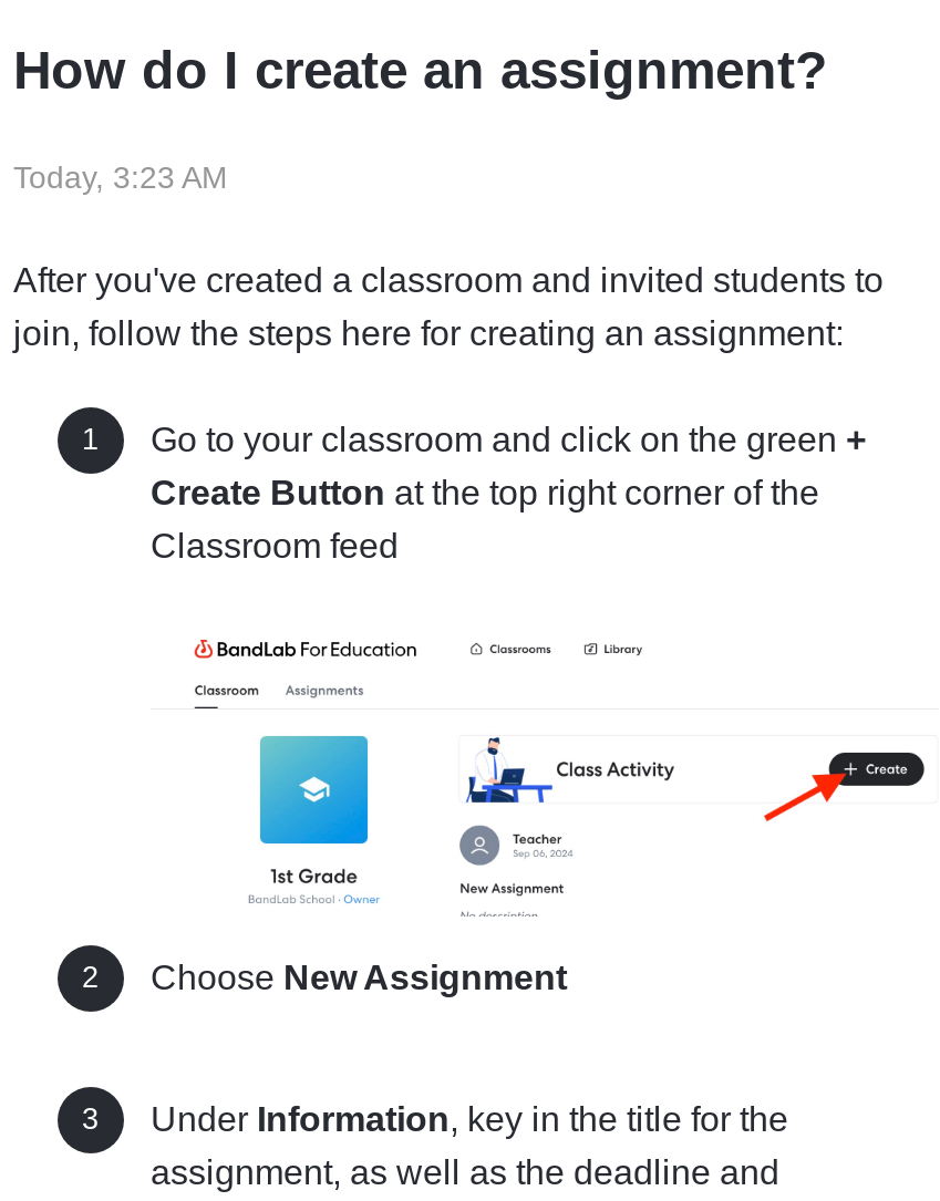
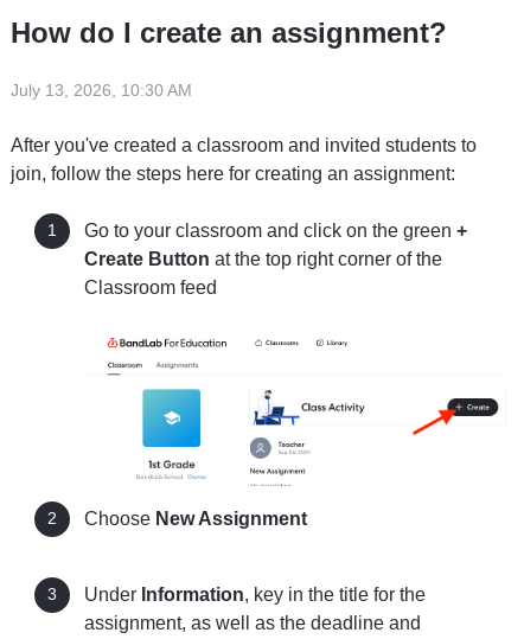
[13,159,228,195] Today, 3:23 AM -> [11,81,192,100] July 13, 2026, 10:30 AM

